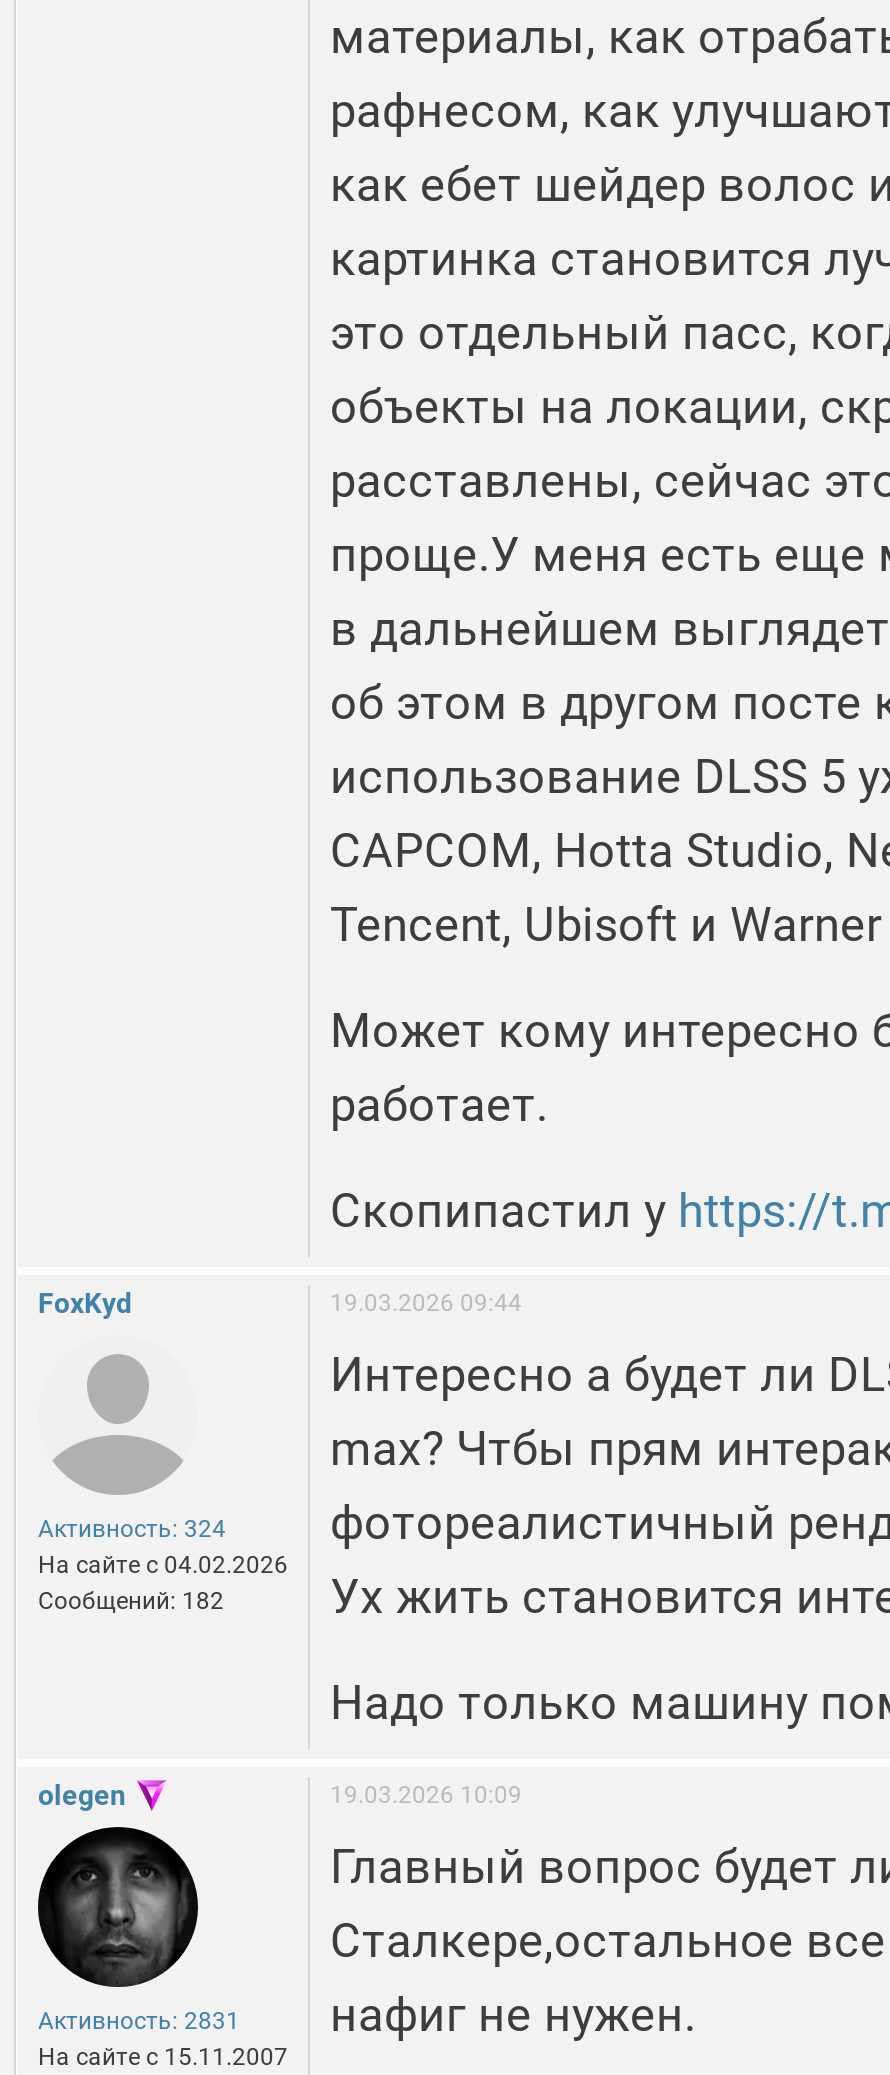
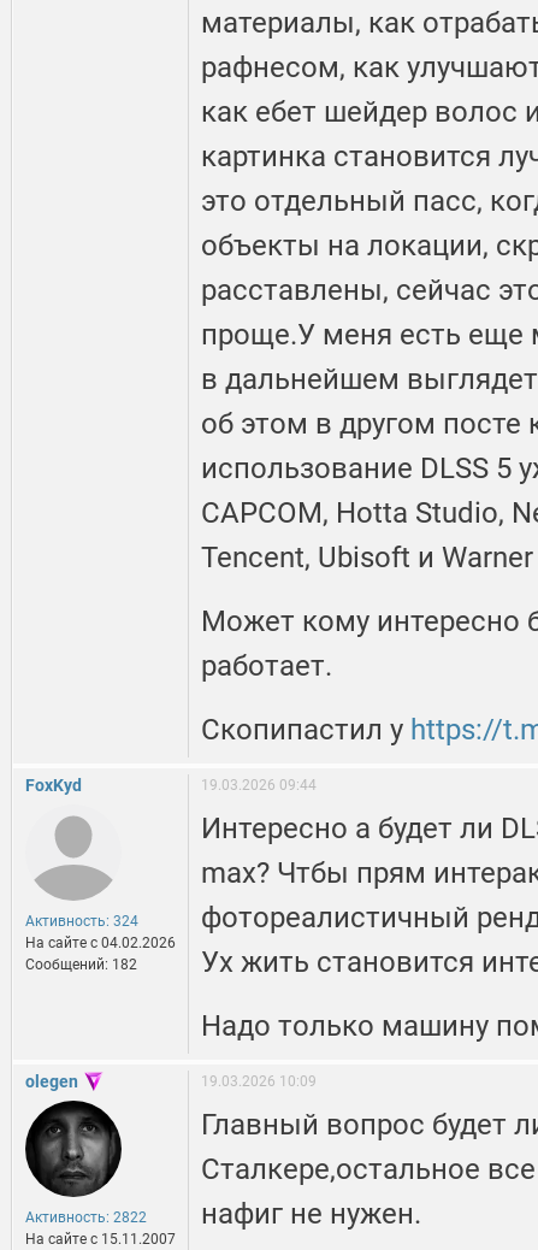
[38,2008,240,2036] Активность: 2831 -> [25,1209,147,1226] Активность: 2822

